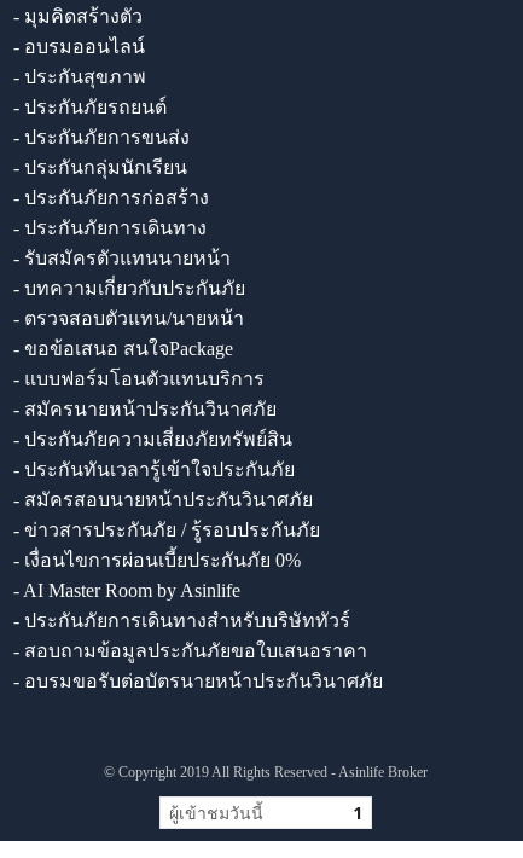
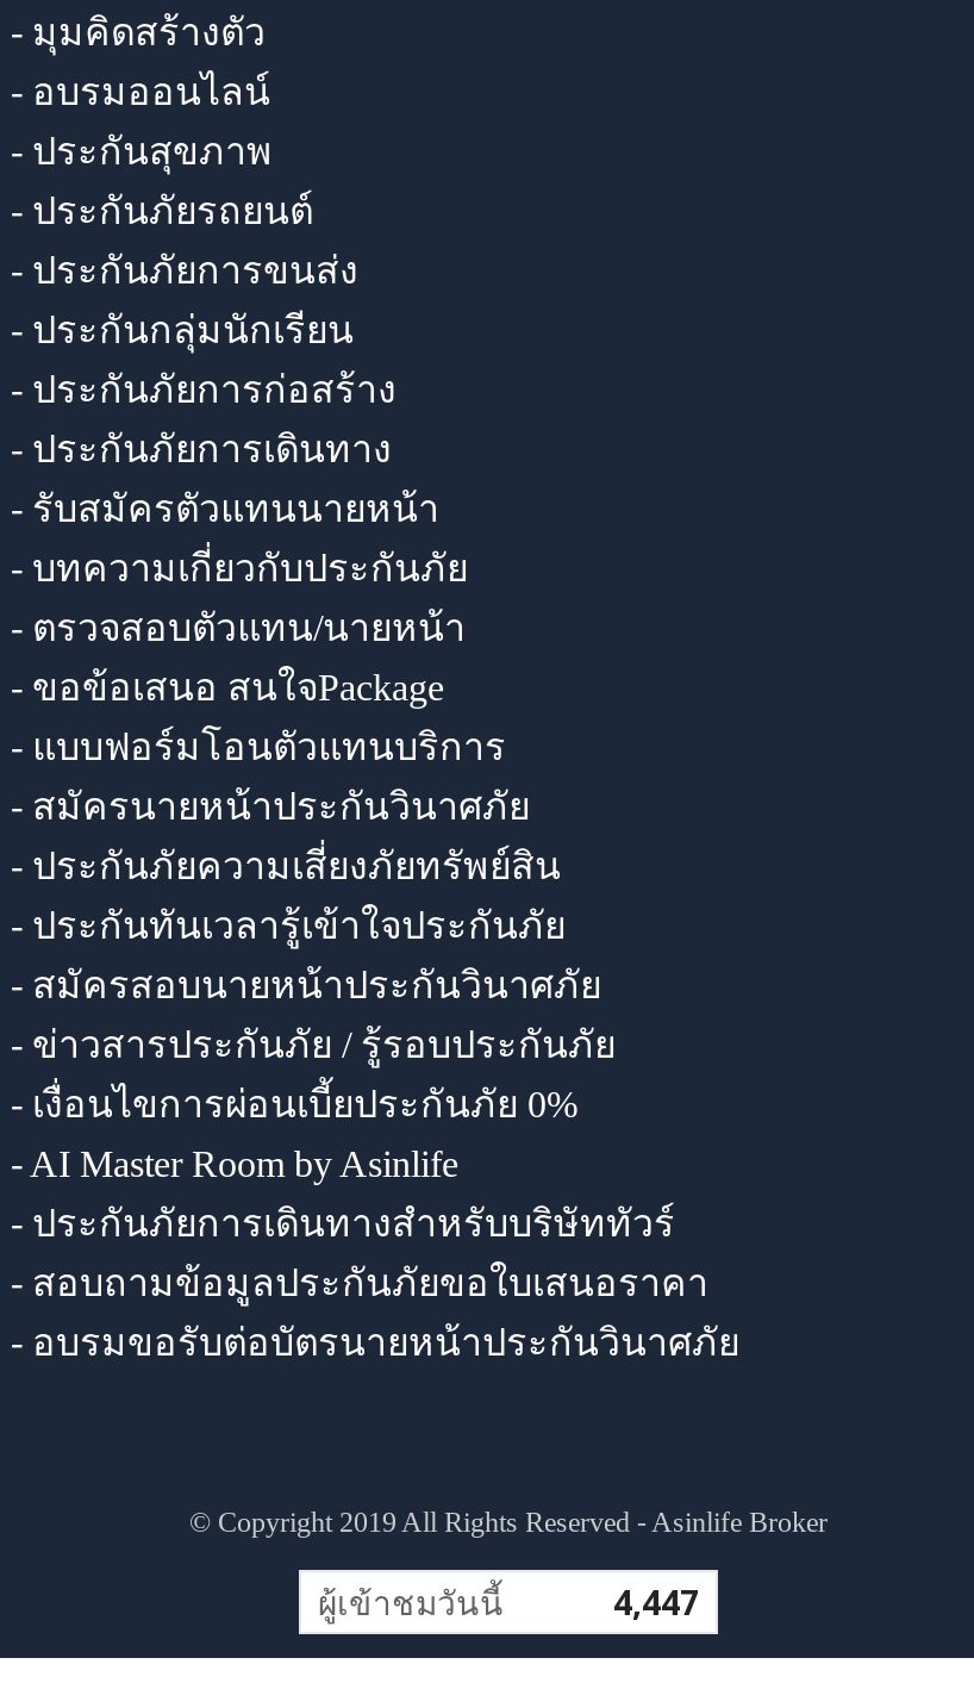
[353,801,362,824] 1 -> [613,1579,699,1624] 4,447

